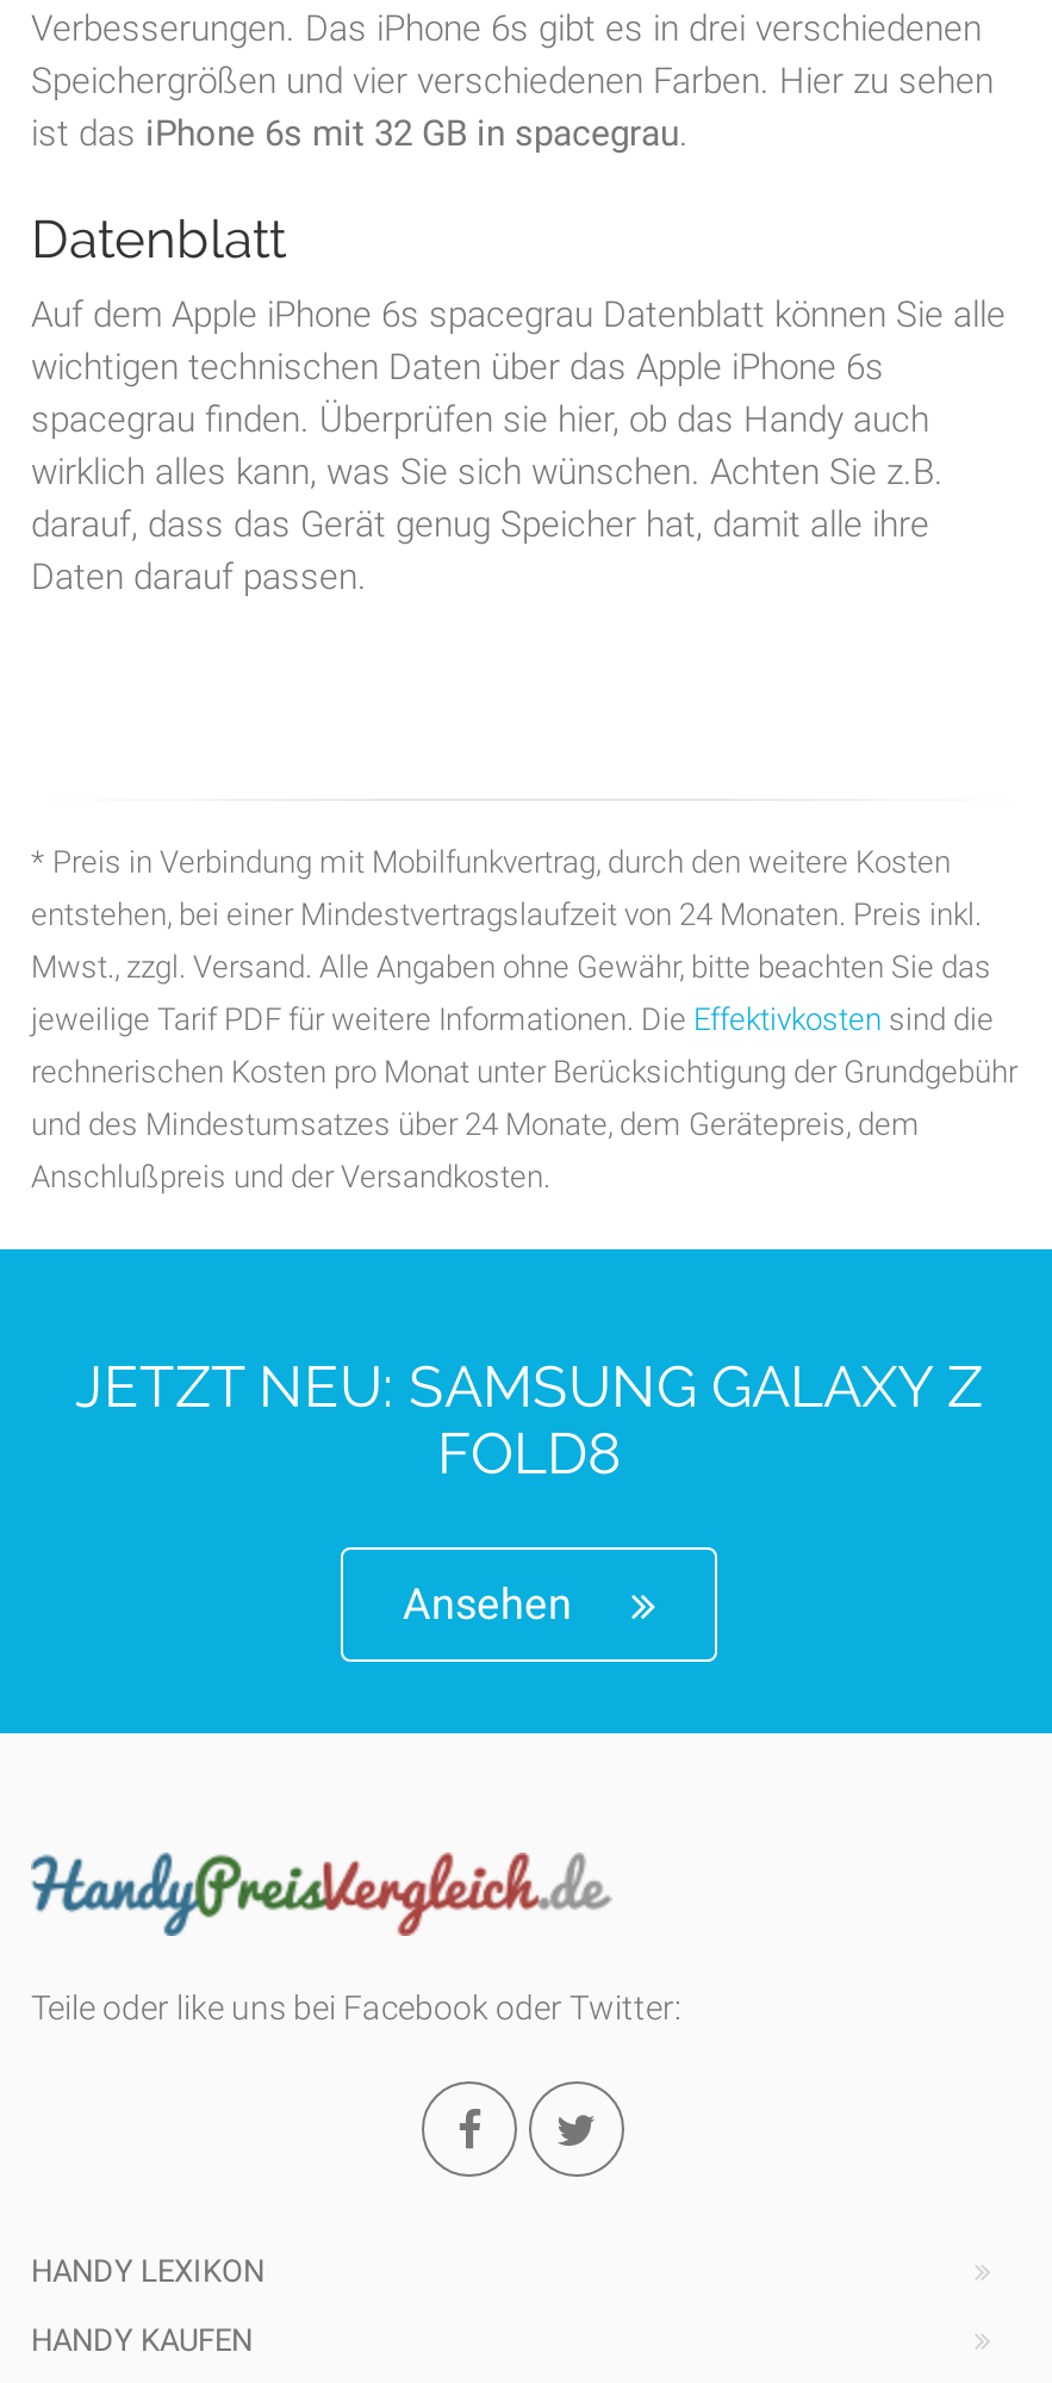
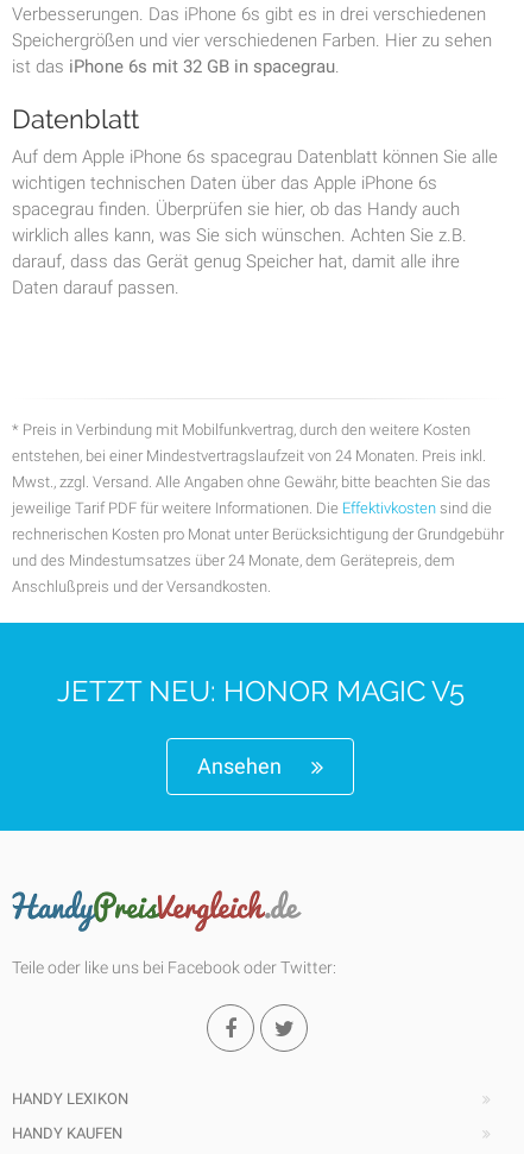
[75,1352,983,1488] JETZT NEU: SAMSUNG GALAXY Z | FOLD8 -> [56,674,464,708] JETZT NEU: HONOR MAGIC V5

